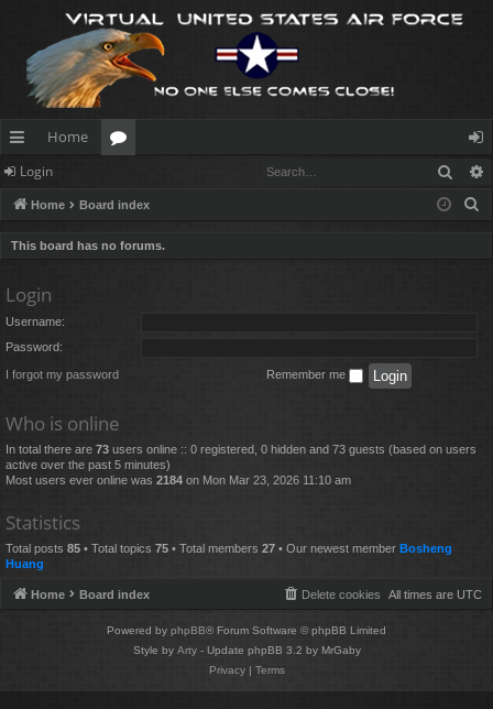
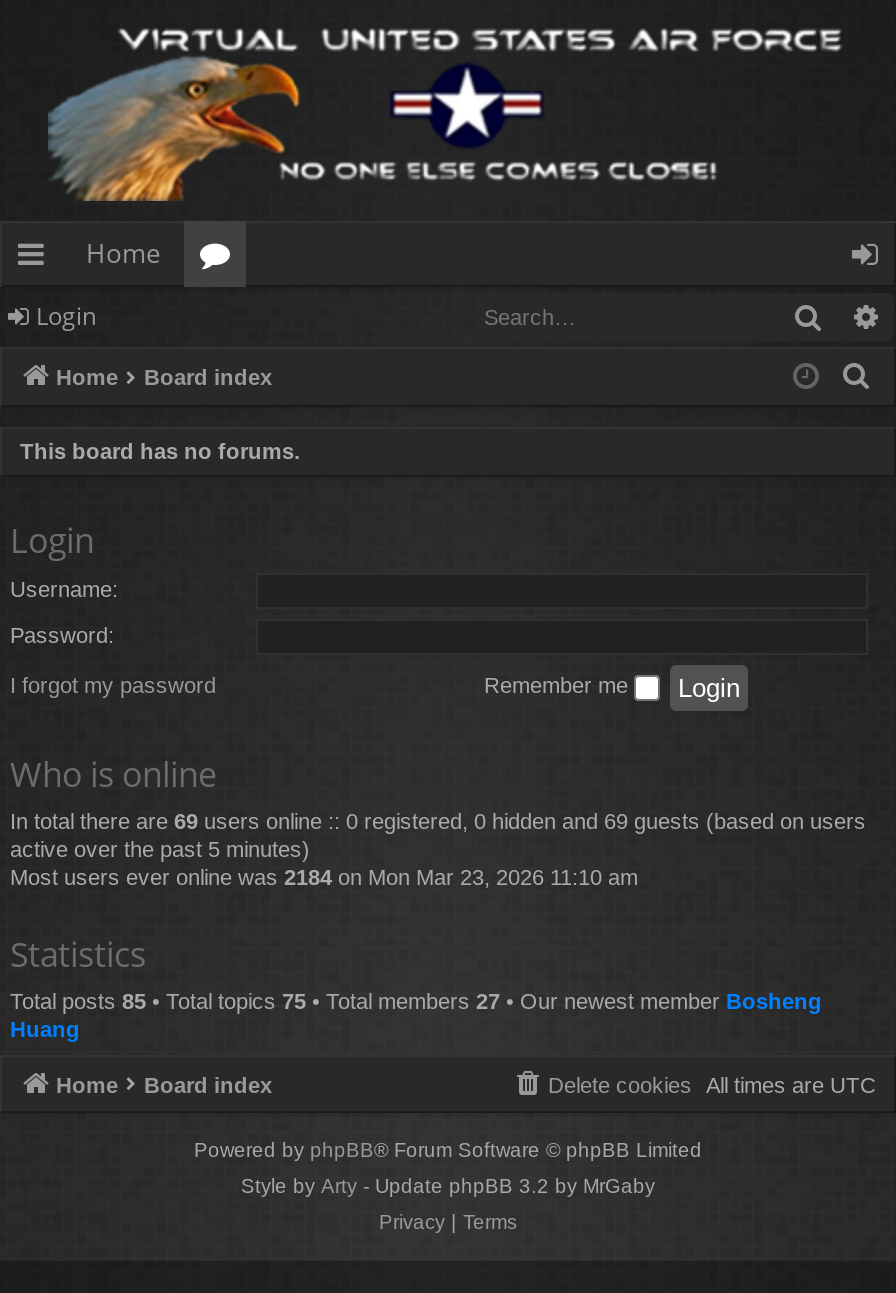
[6,443,476,456] In total there are 73 users online :: 0 registered, 0 hidden and 73 guests (based on users -> [10,810,866,834] In total there are 69 users online :: 0 registered, 0 hidden and 69 guests (based on users

